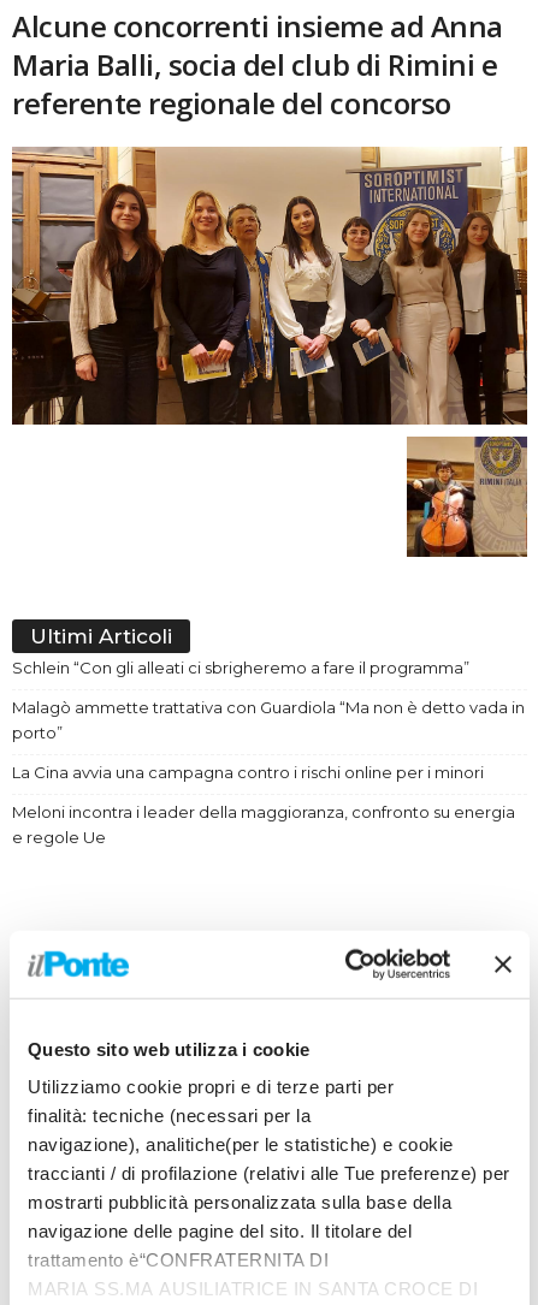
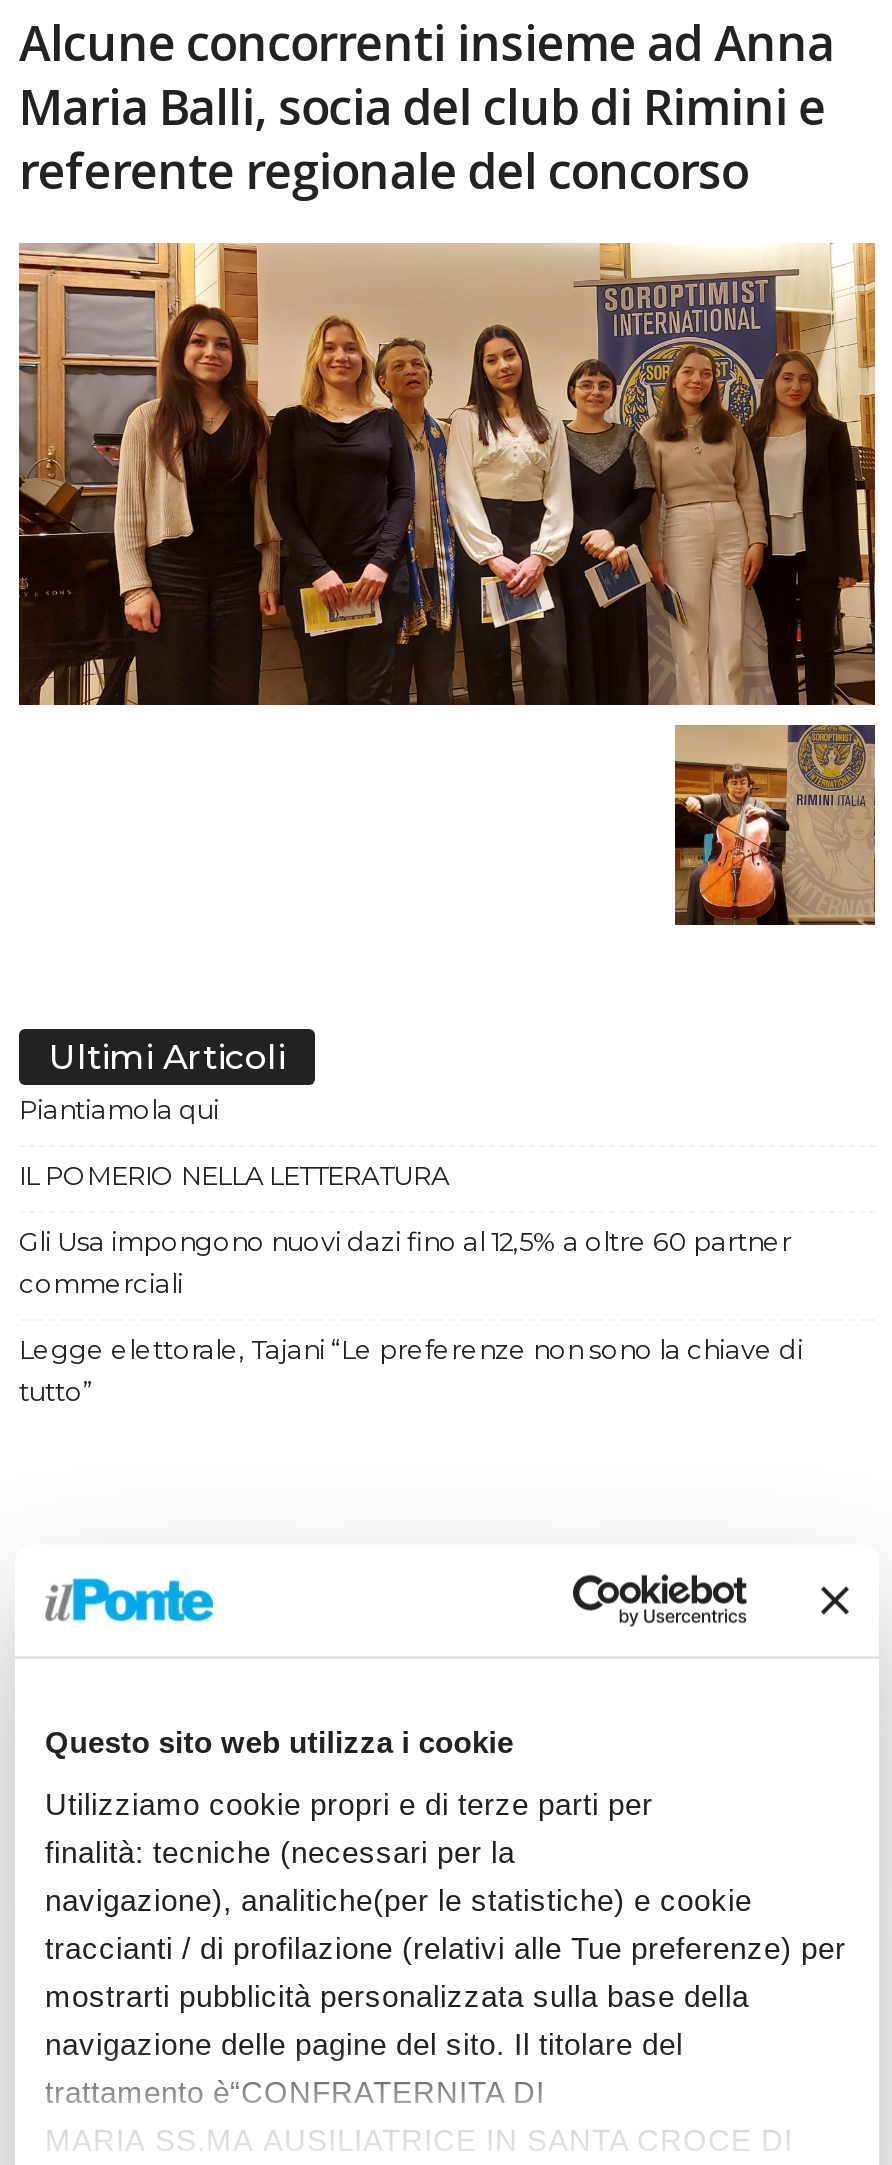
[12,658,469,677] Schlein “Con gli alleati ci sbrigheremo a fare il programma” -> [19,1093,219,1125] Piantiamola qui
[12,697,525,742] Malagò ammette trattativa con Guardiola “Ma non è detto vada in | porto” -> [19,1159,449,1191] IL POMERIO NELLA LETTERATURA
[12,762,484,782] La Cina avvia una campagna contro i rischi online per i minori -> [19,1225,791,1299] Gli Usa impongono nuovi dazi fino al 12,5% a oltre 60 partner | commerciali
[12,802,515,847] Meloni incontra i leader della maggioranza, confronto su energia | e regole Ue -> [19,1333,803,1407] Legge elettorale, Tajani “Le preferenze non sono la chiave di | tutto”

